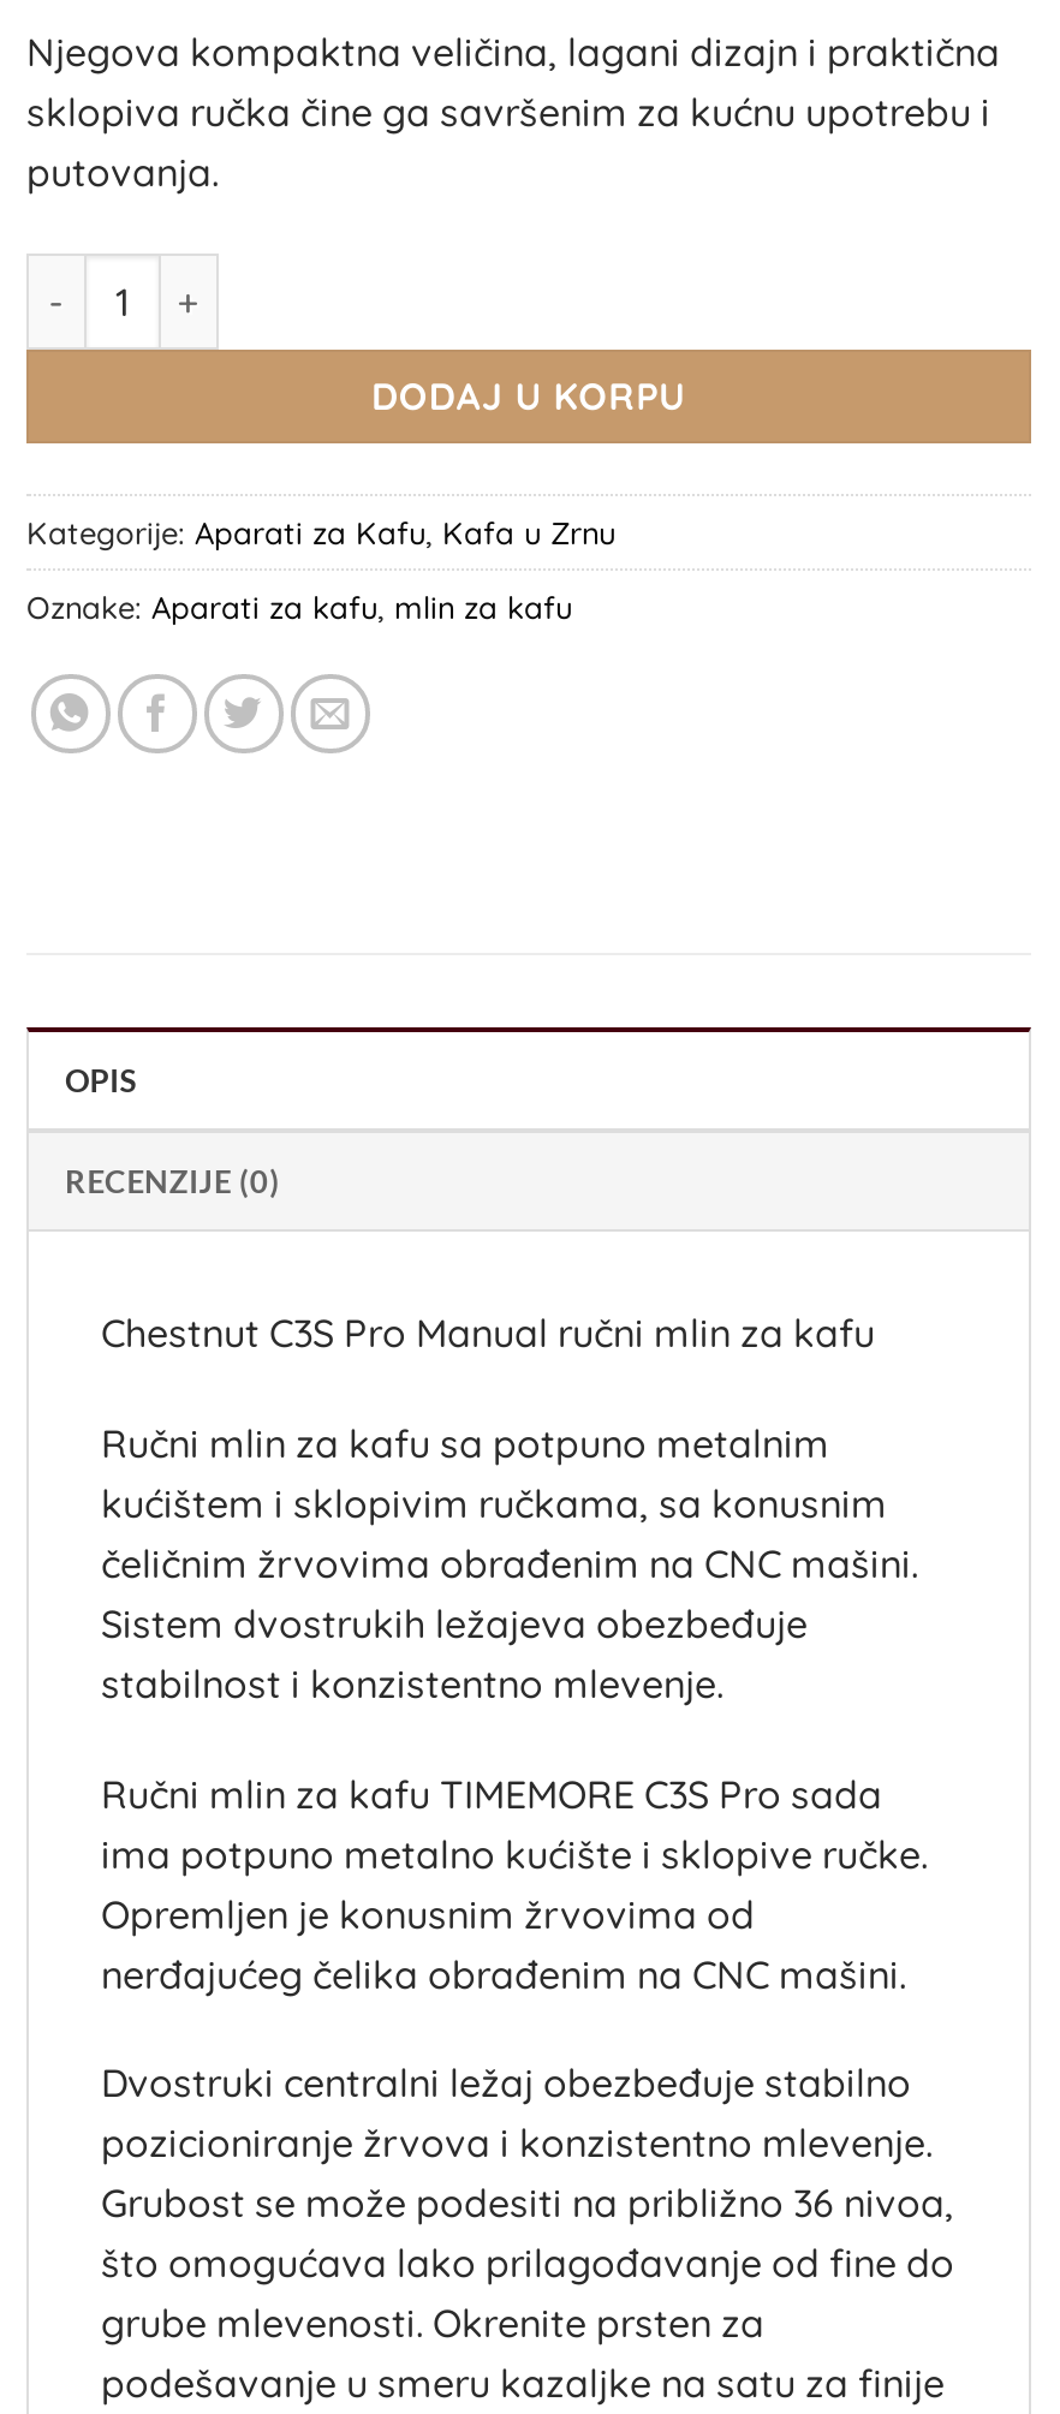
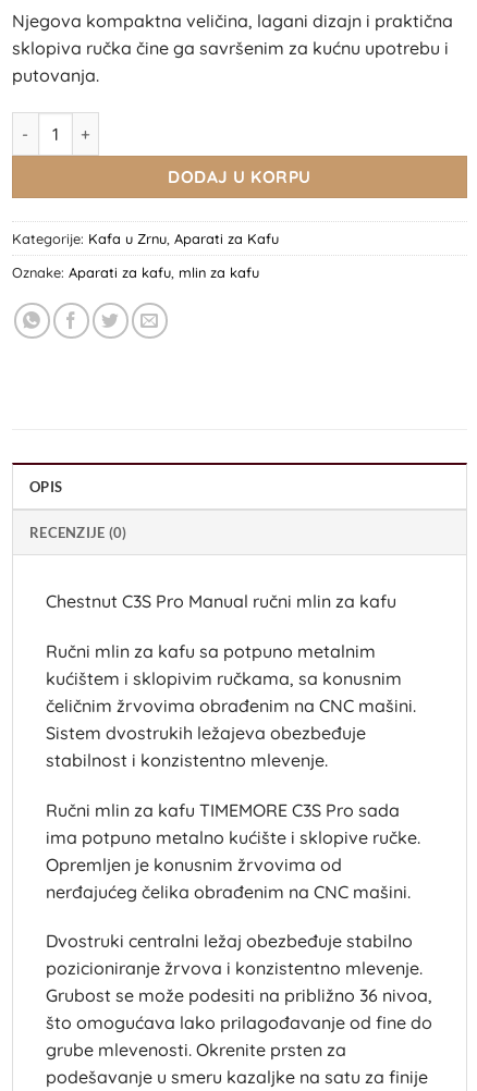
[26,513,615,552] Kategorije: Aparati za Kafu, Kafa u Zrnu -> [12,230,279,247] Kategorije: Kafa u Zrnu, Aparati za Kafu

